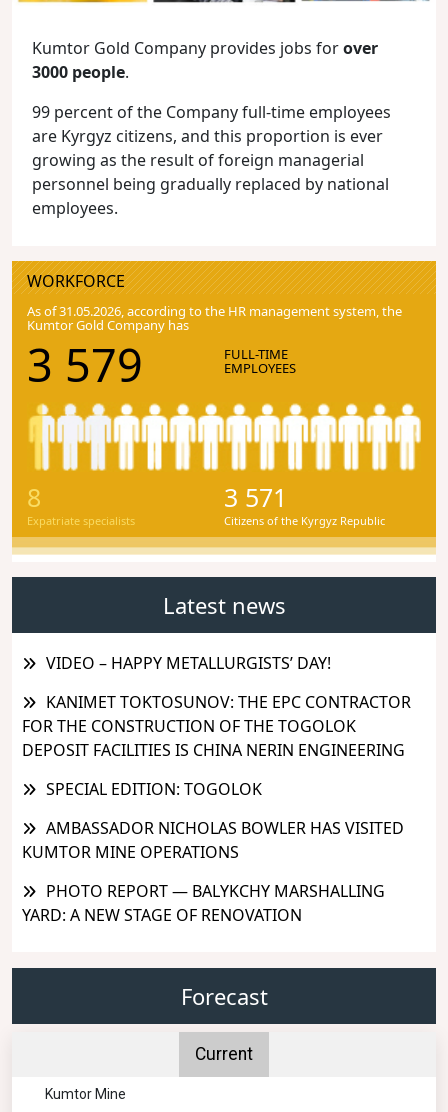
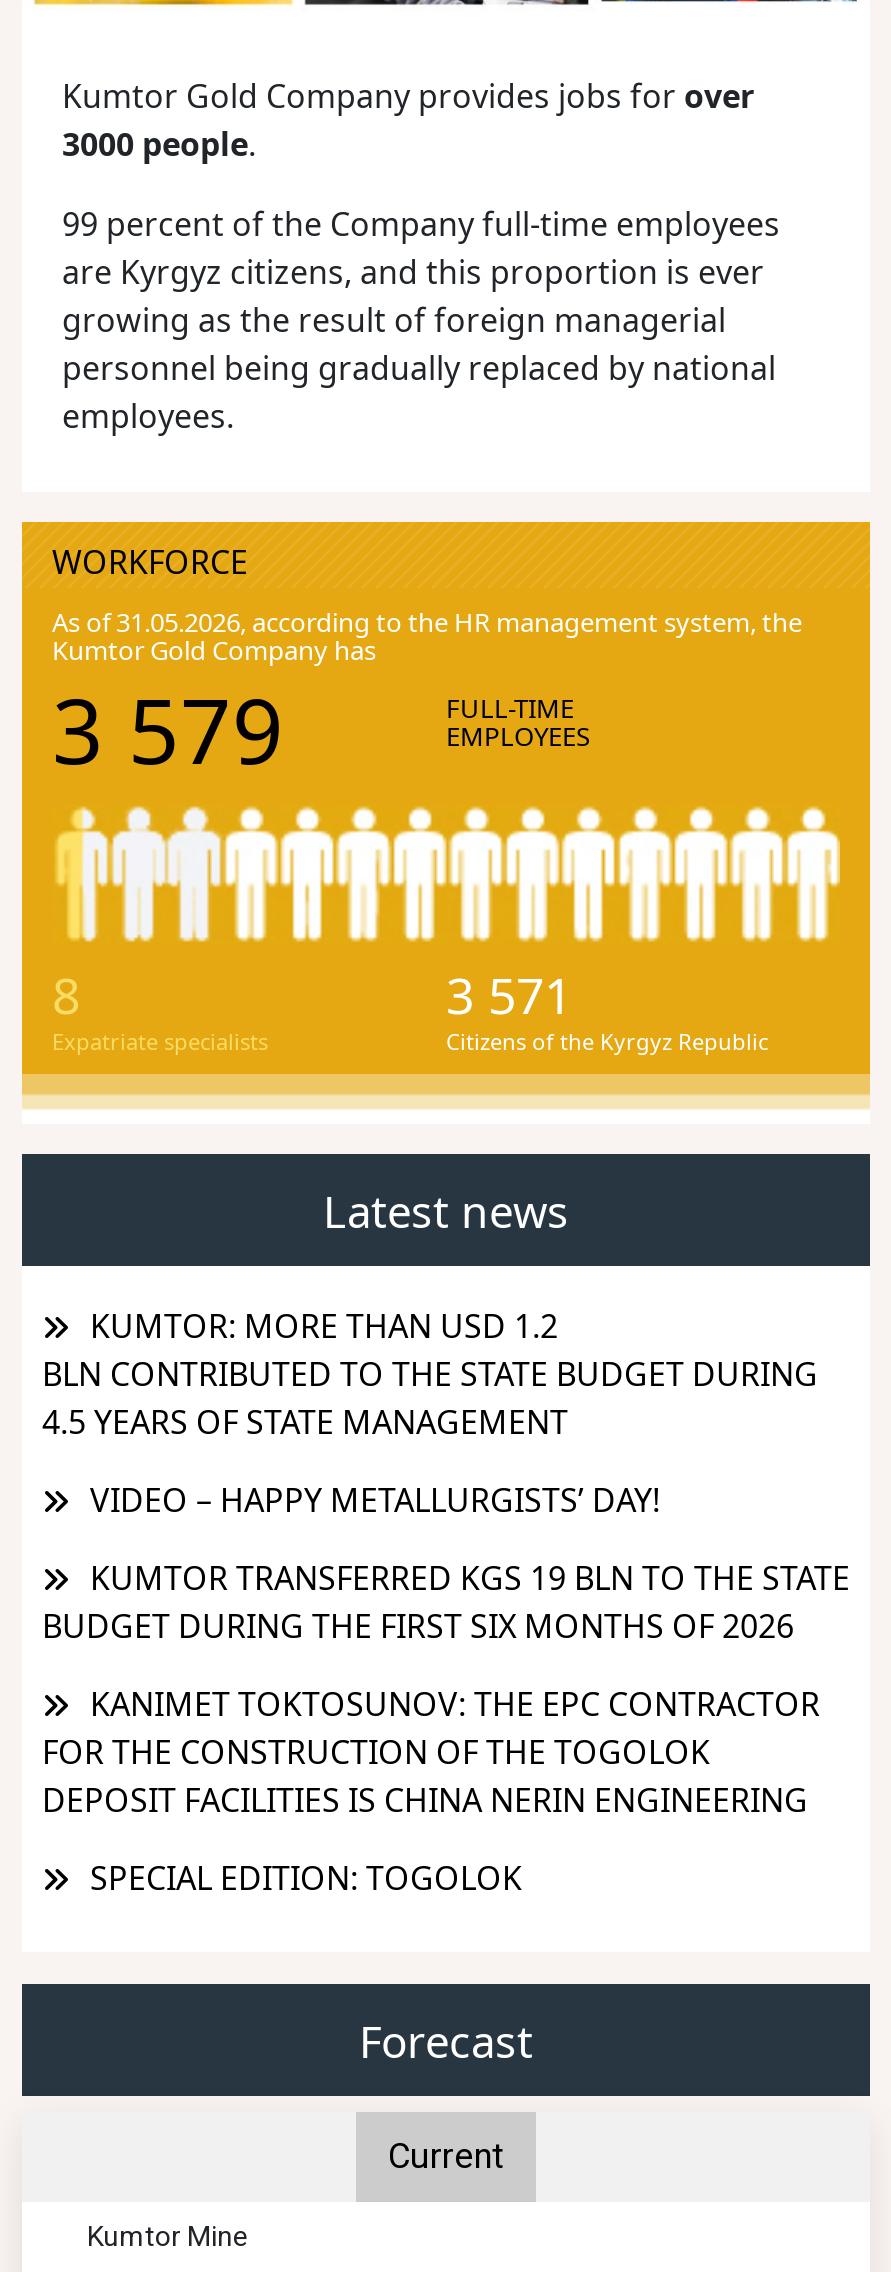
none -> [42,1303,818,1443] KUMTOR: MORE THAN USD 1.2 | BLN CONTRIBUTED TO THE STATE BUDGET DURING | 4.5 YEARS OF STATE MANAGEMENT
moved [46,652,331,674] -> [90,1477,660,1521]: VIDEO – HAPPY METALLURGISTS’ DAY!
none -> [42,1555,850,1647] KUMTOR TRANSFERRED KGS 19 BLN TO THE STATE | BUDGET DURING THE FIRST SIX MONTHS OF 2026
moved [22,691,411,800] -> [42,1681,820,1899]: KANIMET TOKTOSUNOV: THE EPC CONTRACTOR | FOR THE CONSTRUCTION OF THE TOGOLOK | DEPOSIT FACILITIES IS CHINA NERIN ENGINEERING | SPECIAL EDITION: TOGOLOK
[22,817,404,926] AMBASSADOR NICHOLAS BOWLER HAS VISITED | KUMTOR MINE OPERATIONS | PHOTO REPORT — BALYKCHY MARSHALLING | YARD: A NEW STAGE OF RENOVATION -> none

